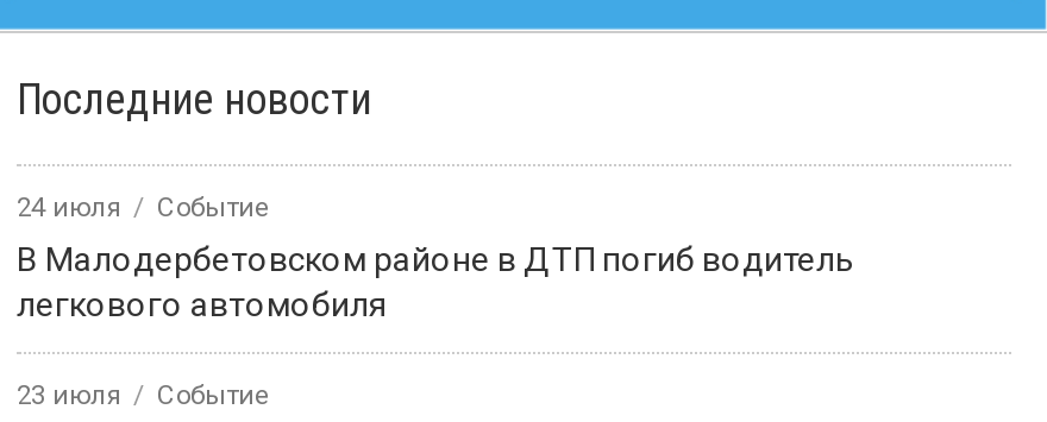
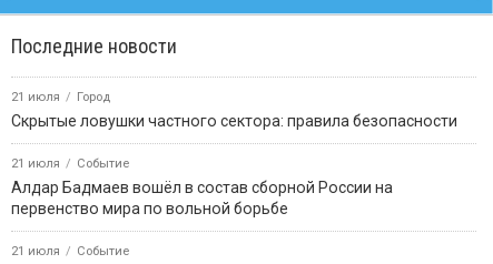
[17,194,121,224] 24 июля -> [11,90,457,171] 21 июля | Город | Скрытые ловушки частного сектора: правила безопасности | 21 июля
[17,241,854,324] В Малодербетовском районе в ДТП погиб водитель | легкового автомобиля -> [11,179,393,218] Алдар Бадмаев вошёл в состав сборной России на | первенство мира по вольной борьбе
[17,381,269,412] 23 июля Событие -> [11,244,129,259] 21 июля Событие

